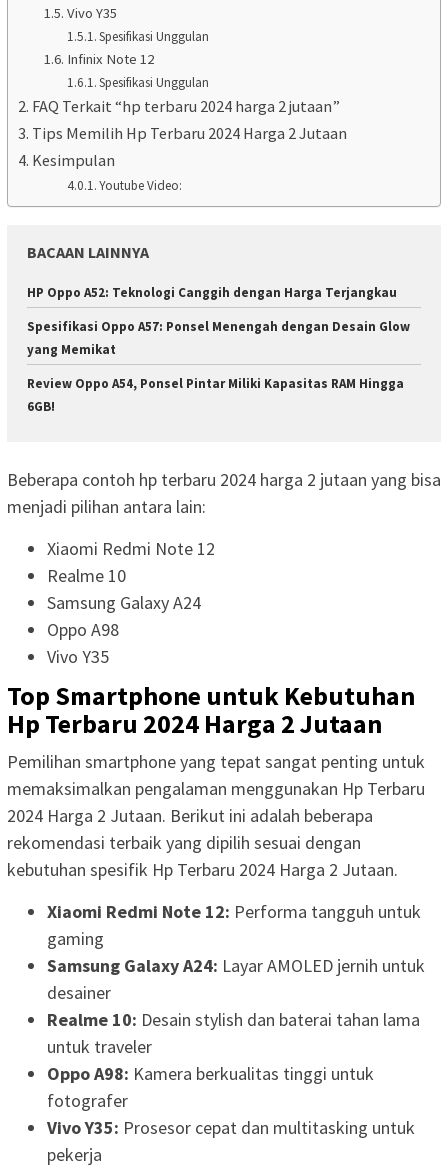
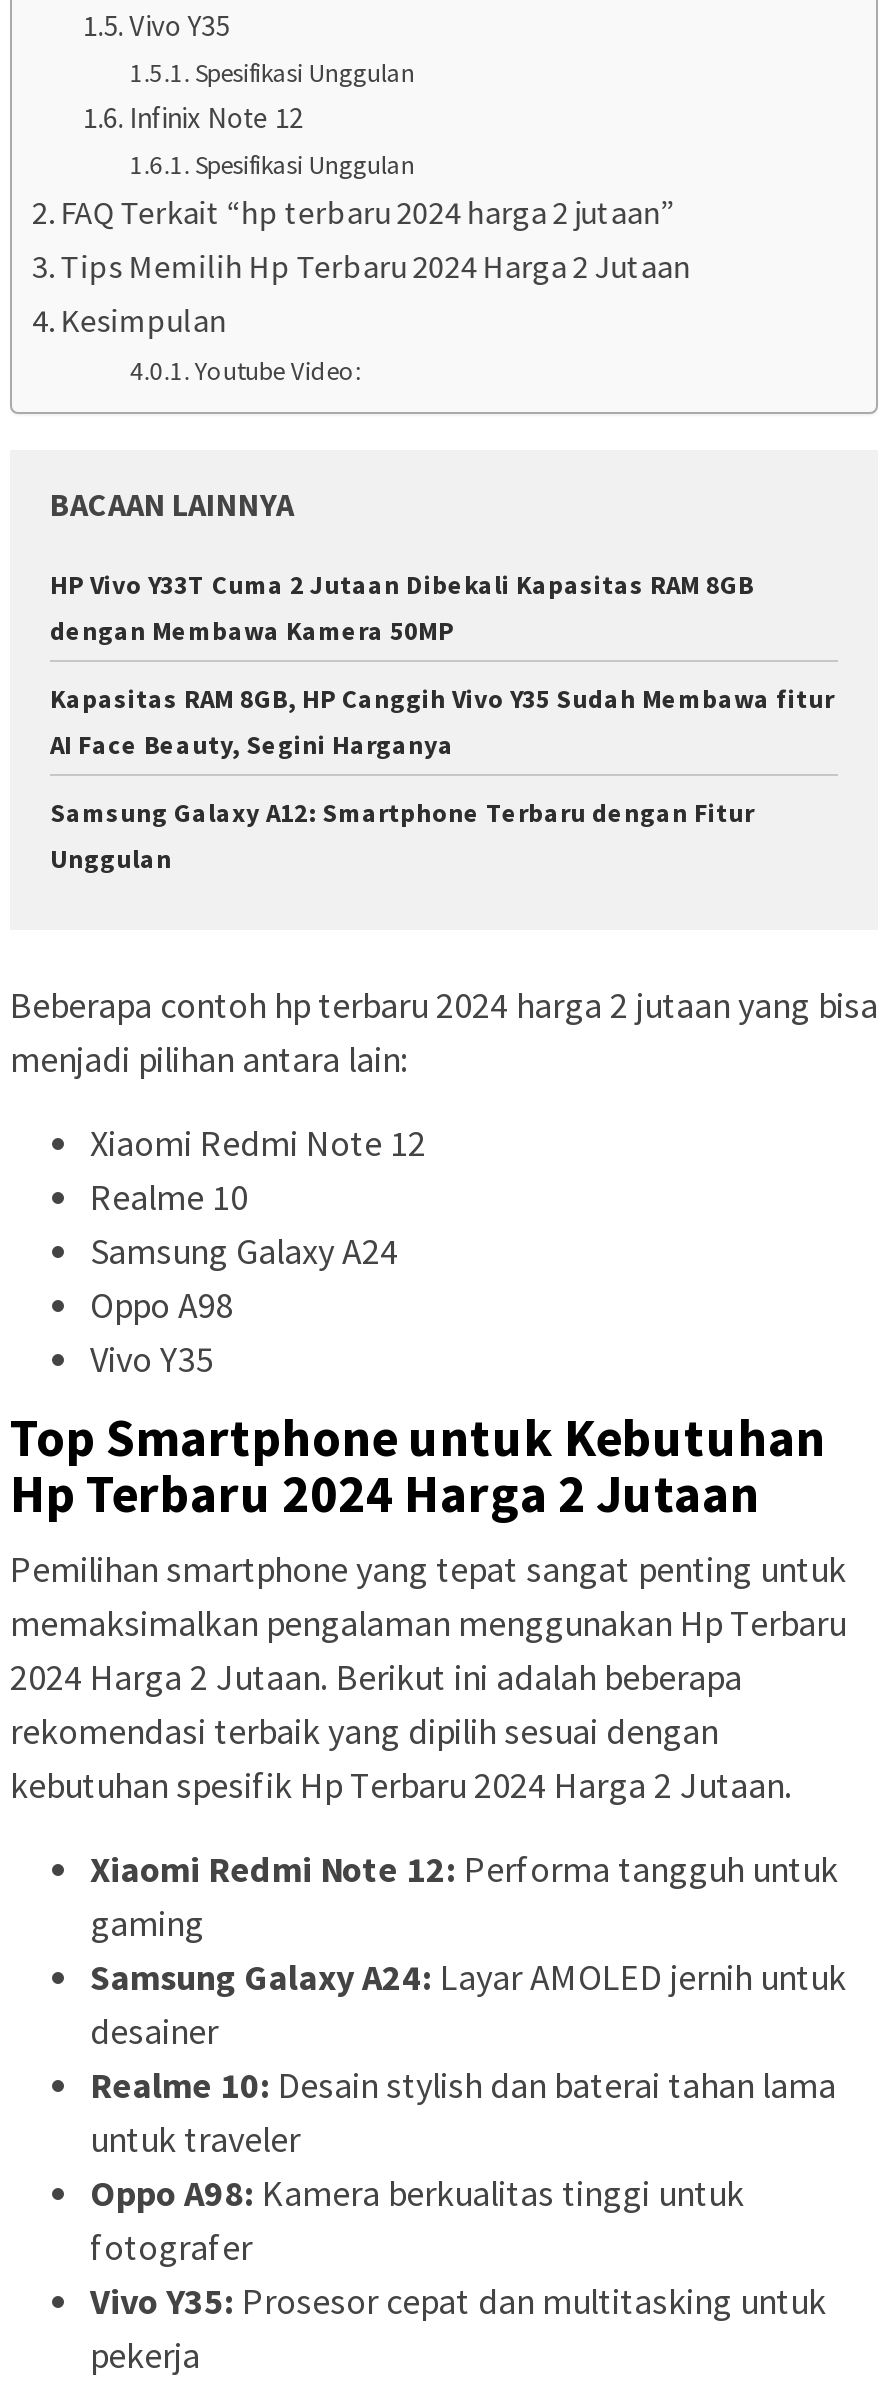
[27,284,397,301] HP Oppo A52: Teknologi Canggih dengan Harga Terjangkau -> [50,567,754,647] HP Vivo Y33T Cuma 2 Jutaan Dibekali Kapasitas RAM 8GB | dengan Membawa Kamera 50MP
[27,318,410,358] Spesifikasi Oppo A57: Ponsel Menengah dengan Desain Glow | yang Memikat -> [50,681,834,761] Kapasitas RAM 8GB, HP Canggih Vivo Y35 Sudah Membawa fitur | AI Face Beauty, Segini Harganya
[27,375,404,415] Review Oppo A54, Ponsel Pintar Miliki Kapasitas RAM Hingga | 6GB! -> [50,795,754,875] Samsung Galaxy A12: Smartphone Terbaru dengan Fitur | Unggulan

